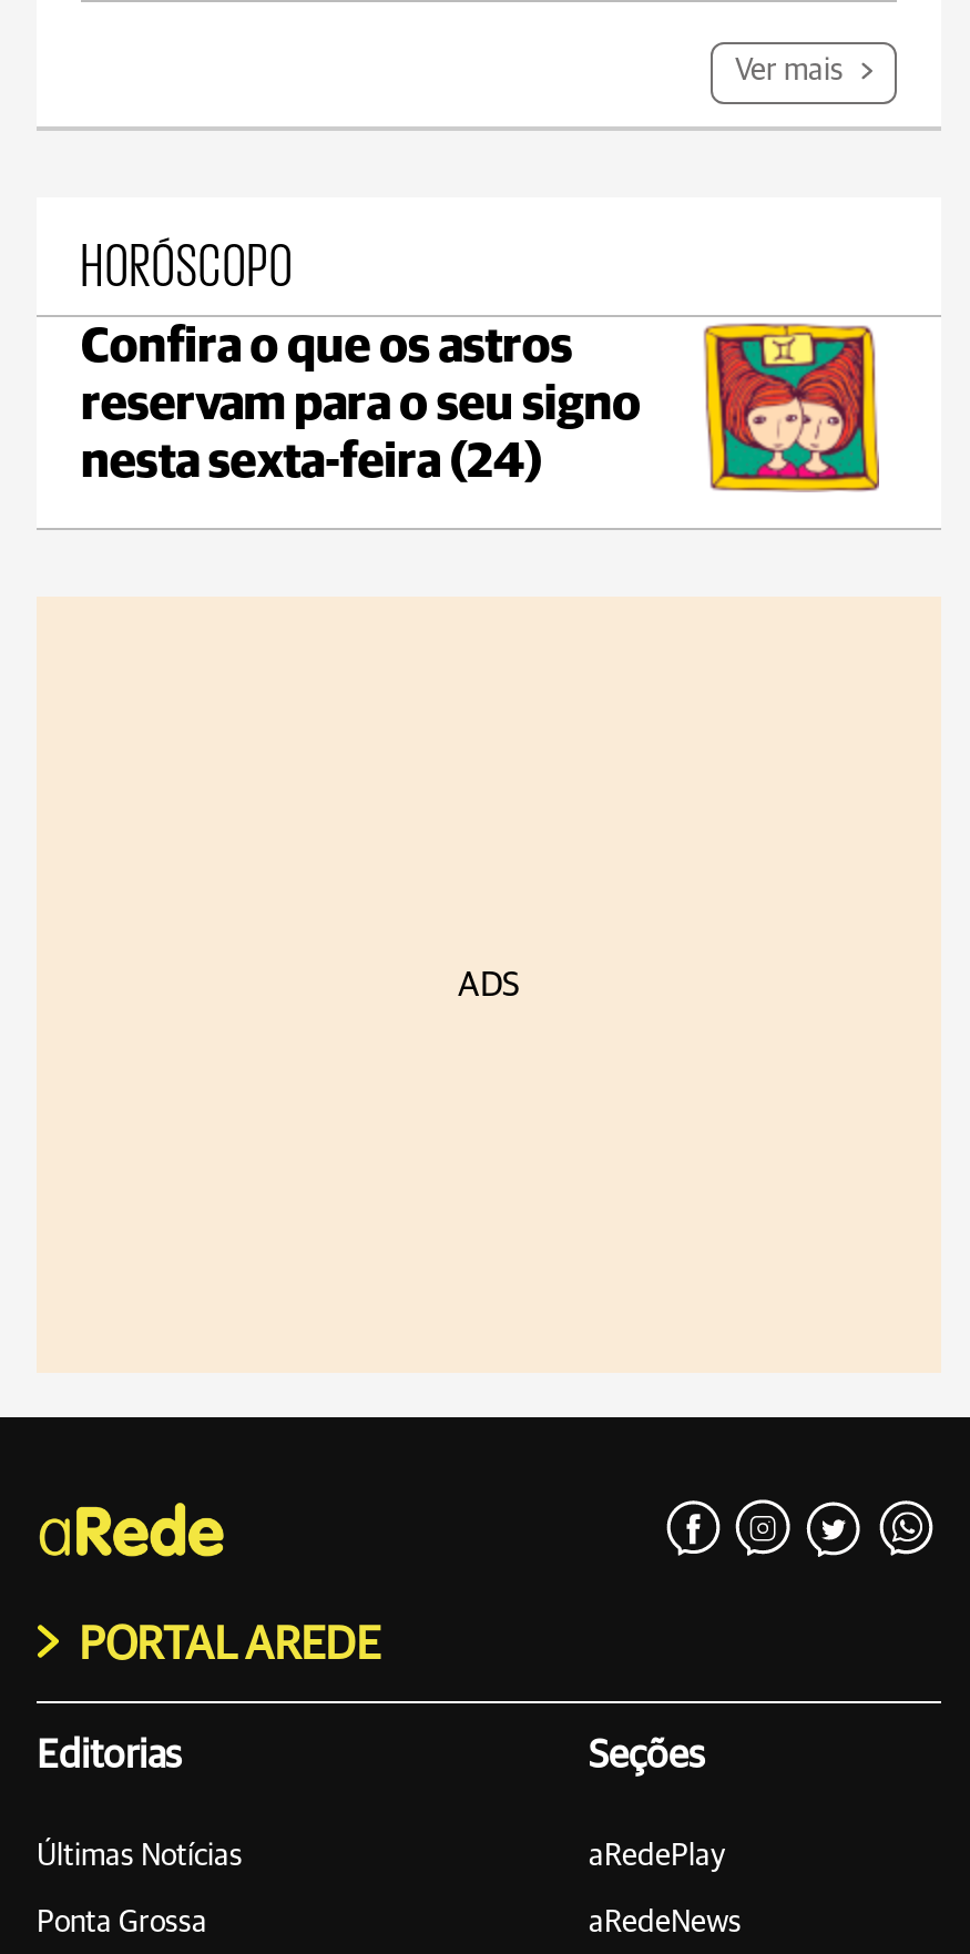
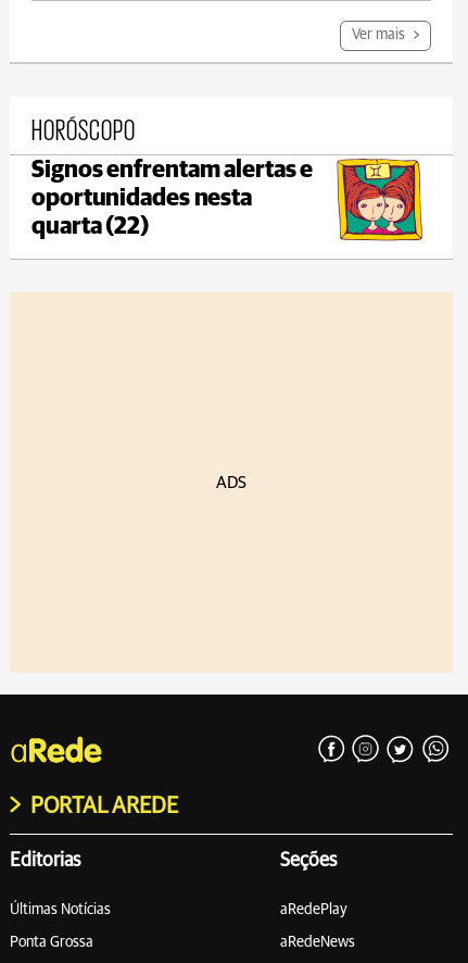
[81,324,641,488] Confira o que os astros | reservam para o seu signo | nesta sexta-feira (24) -> [31,159,313,239] Signos enfrentam alertas e | oportunidades nesta | quarta (22)

